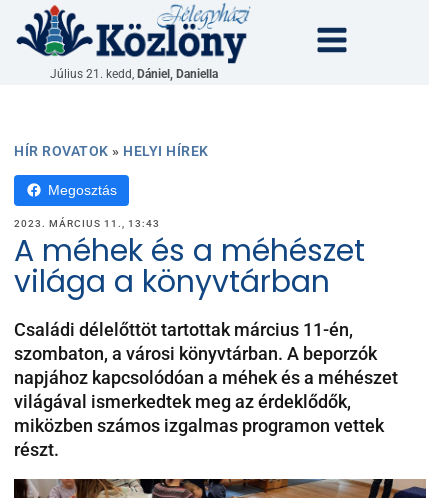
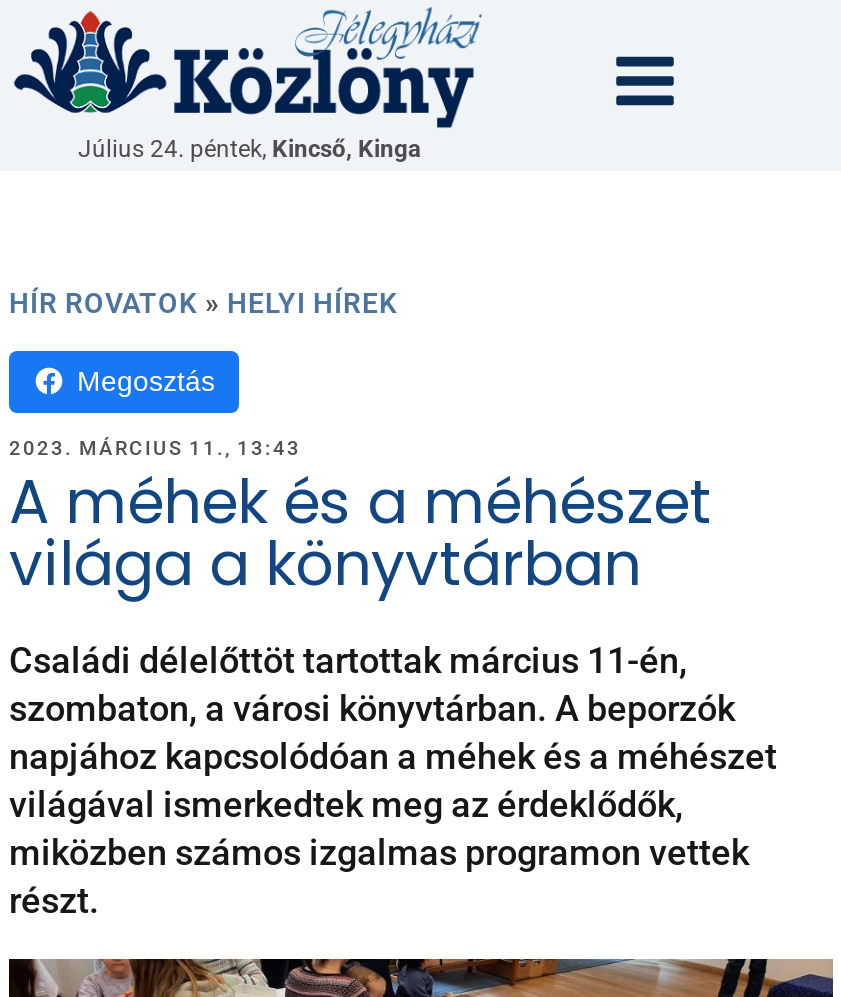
[50,67,218,81] Július 21. kedd, Dániel, Daniella -> [78,134,420,162] Július 24. péntek, Kincső, Kinga

